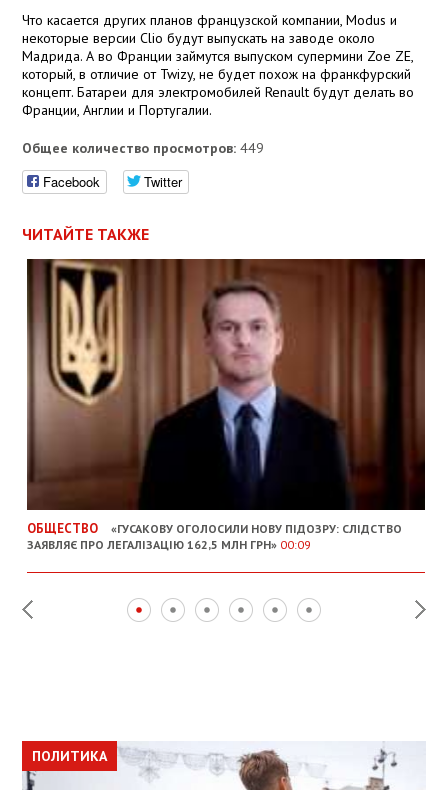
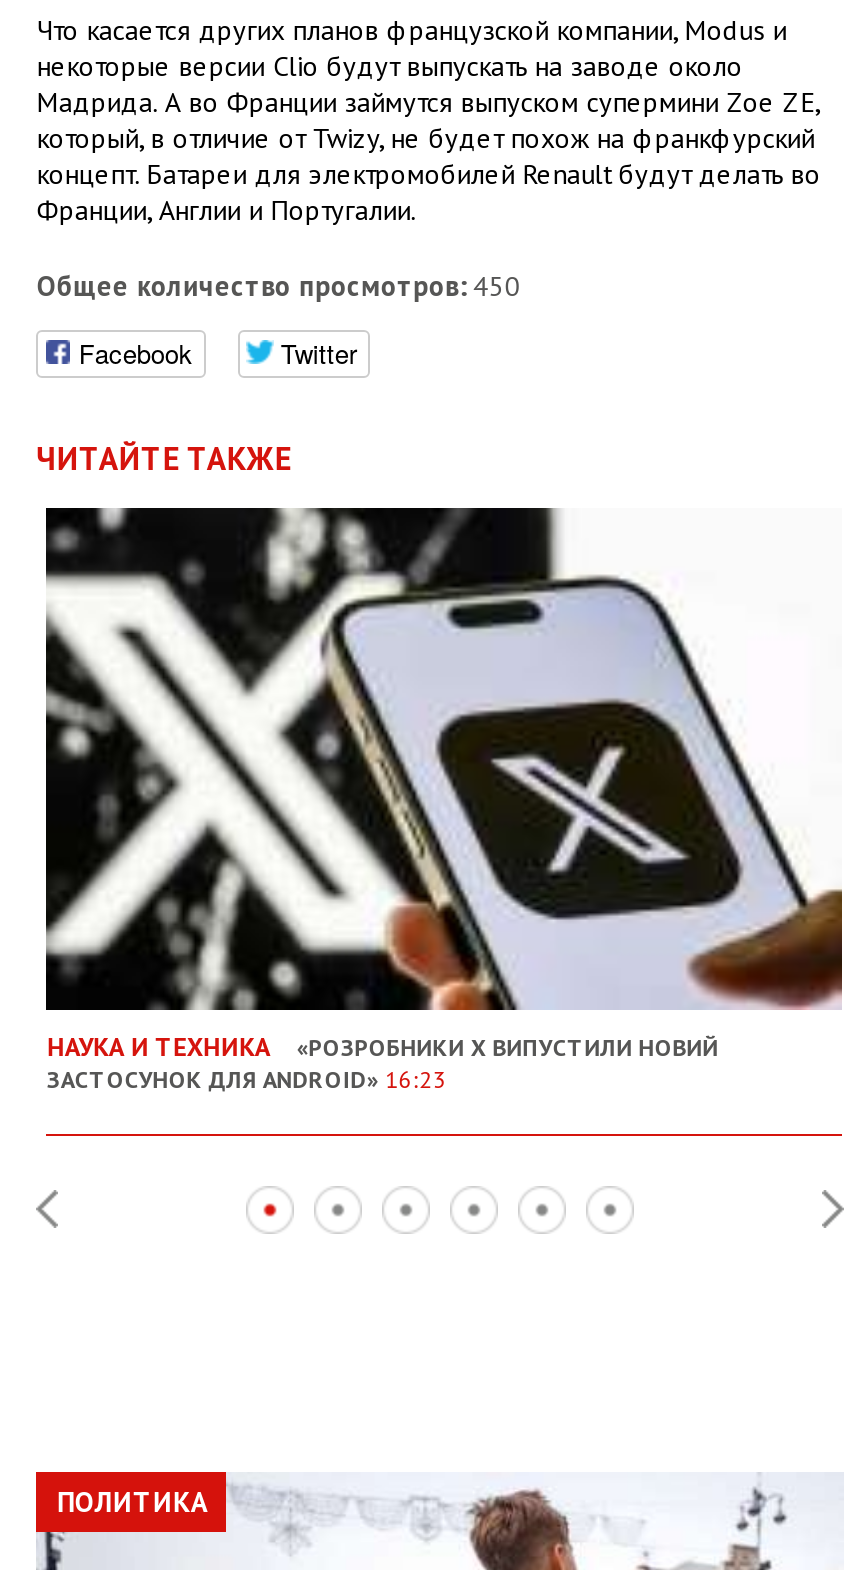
[22,139,264,157] Общее количество просмотров: 449 -> [37,269,521,305] Общее количество просмотров: 450
[26,258,426,552] [image] | ОБЩЕСТВО | «ГУСАКОВУ ОГОЛОСИЛИ НОВУ ПІДОЗРУ: СЛІДСТВО | ЗАЯВЛЯЄ ПРО ЛЕГАЛІЗАЦІЮ 162,5 МЛН ГРН» 00:09 -> [44,506,844,1094] [image] | НАУКА И ТЕХНИКА | «РОЗРОБНИКИ X ВИПУСТИЛИ НОВИЙ | ЗАСТОСУНОК ДЛЯ ANDROID» 16:23

